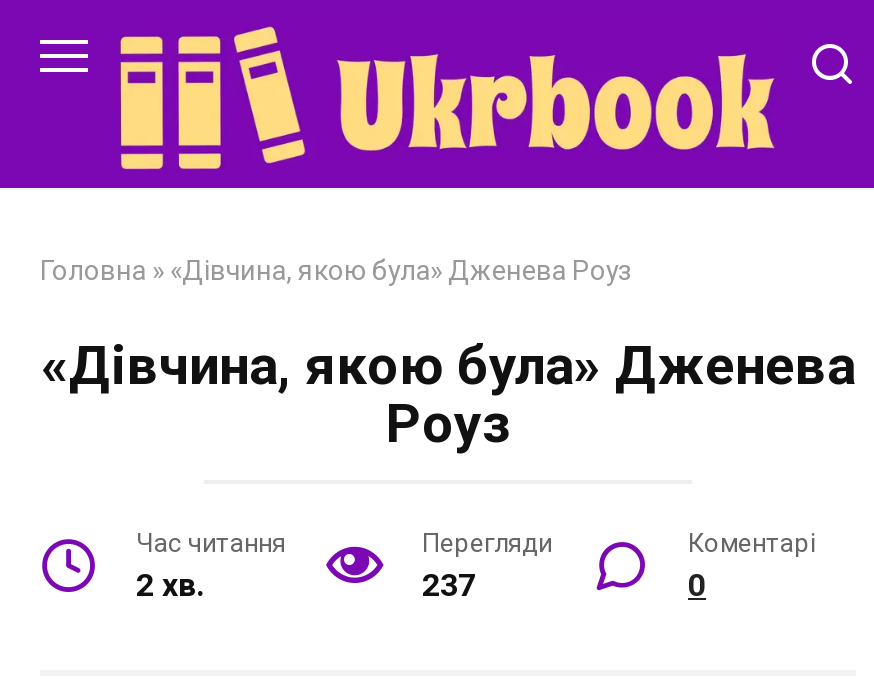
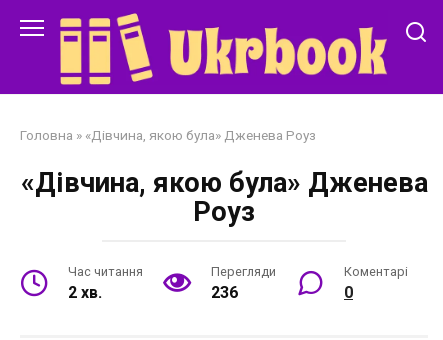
[422,567,476,605] 237 -> [211,283,238,302] 236

